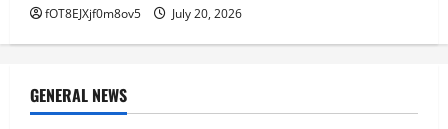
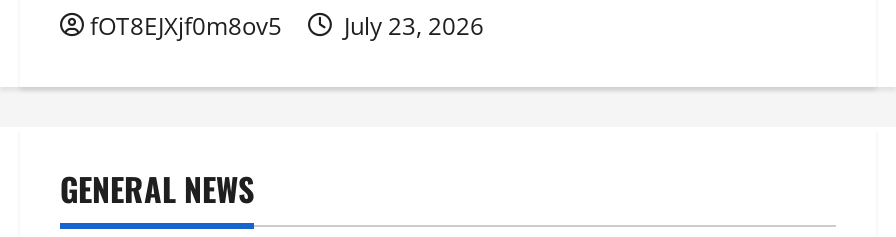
[45,5,242,22] fOT8EJXjf0m8ov5 July 20, 2026 -> [90,9,484,43] fOT8EJXjf0m8ov5 July 23, 2026

